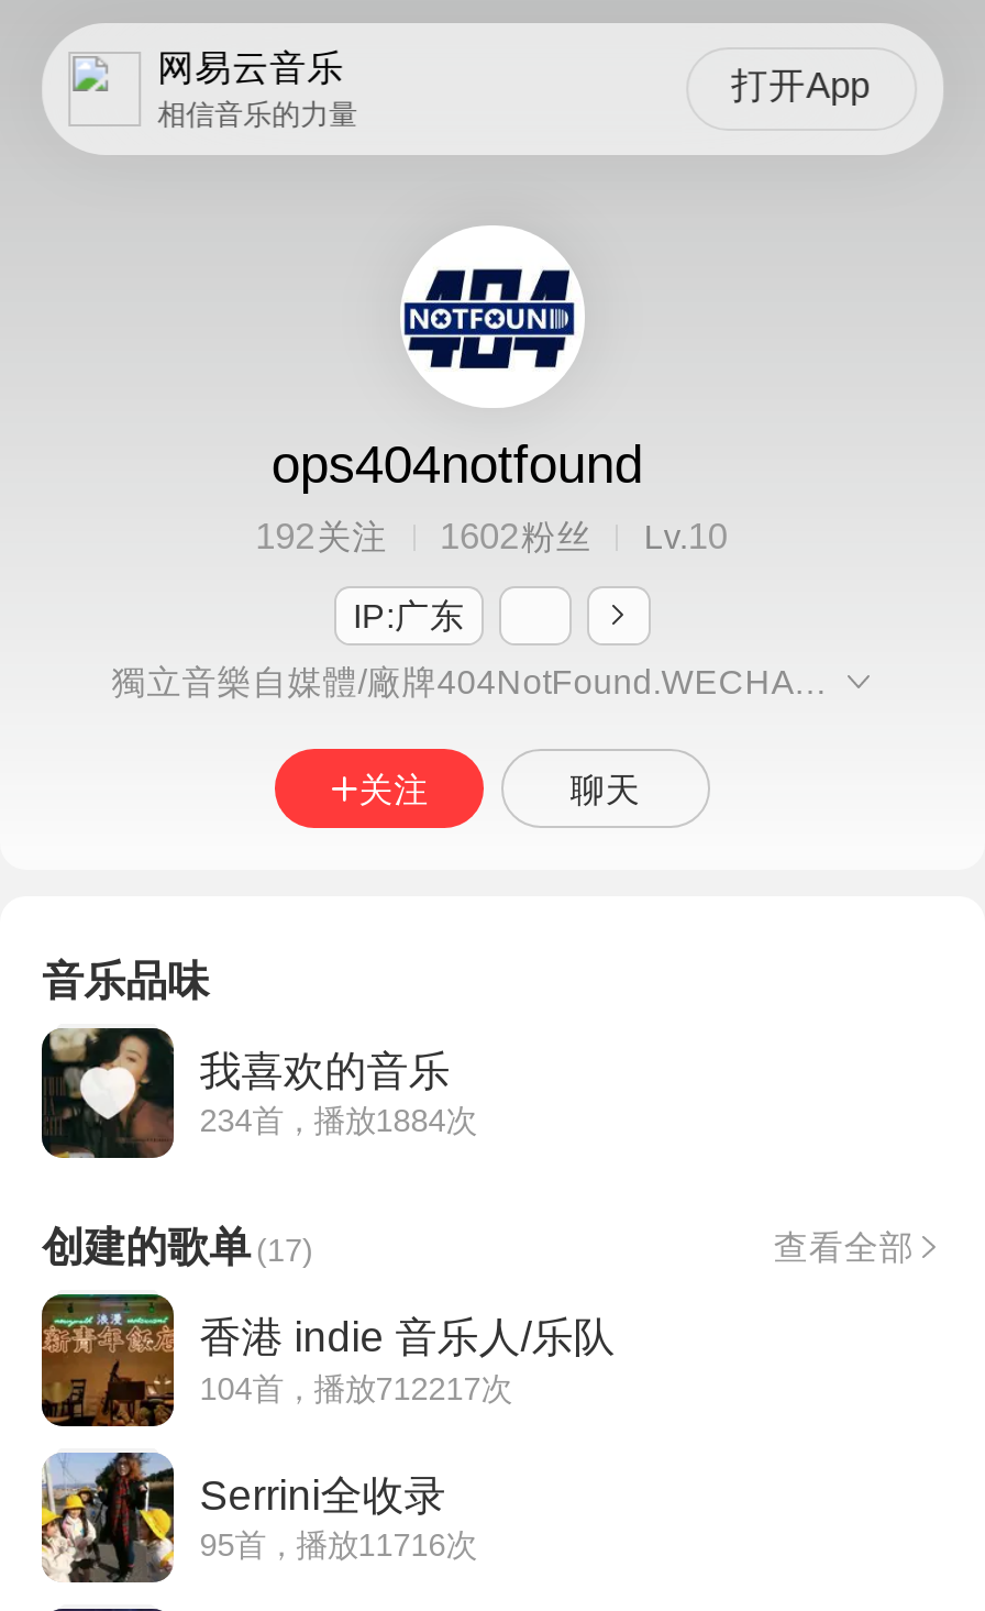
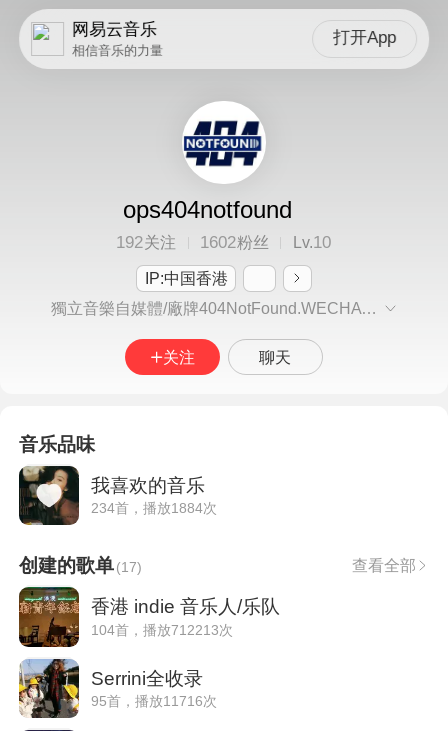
[353,597,465,635] IP:广东 -> [144,270,227,287] IP:中国香港
[200,1370,512,1405] 104首，播放712217次 -> [91,621,233,637] 104首，播放712213次

